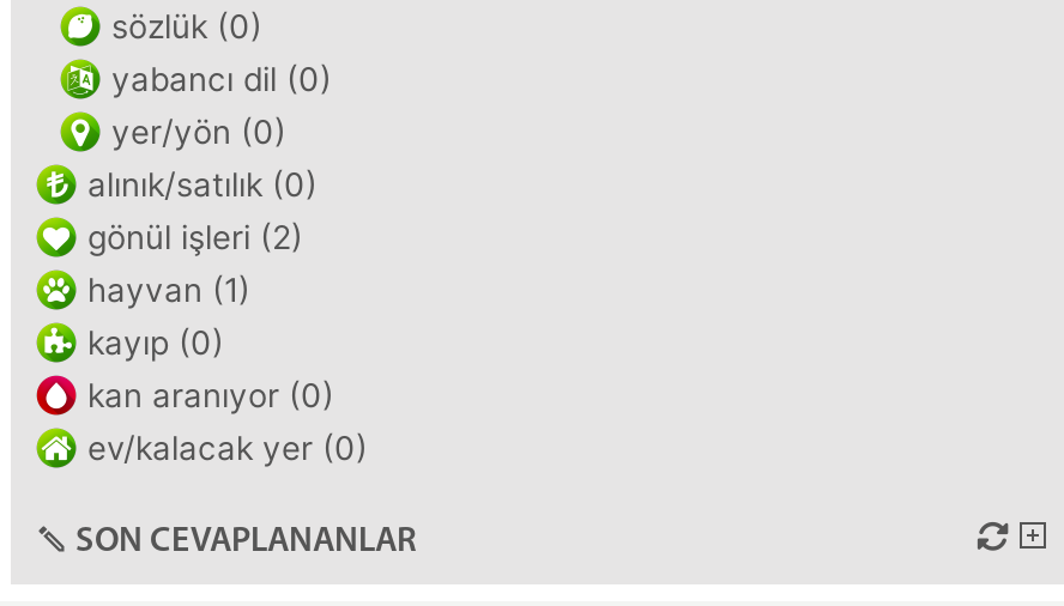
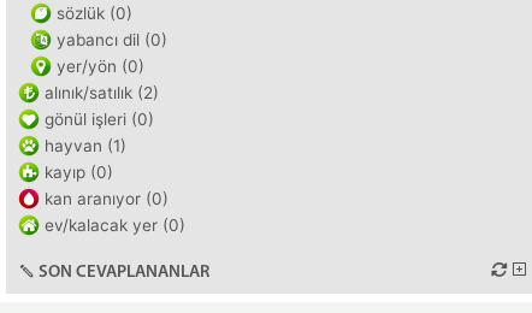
[87,165,318,204] alınık/satılık (0) -> [45,83,159,102] alınık/satılık (2)
[87,218,303,256] gönül işleri (2) -> [45,110,154,129] gönül işleri (0)

